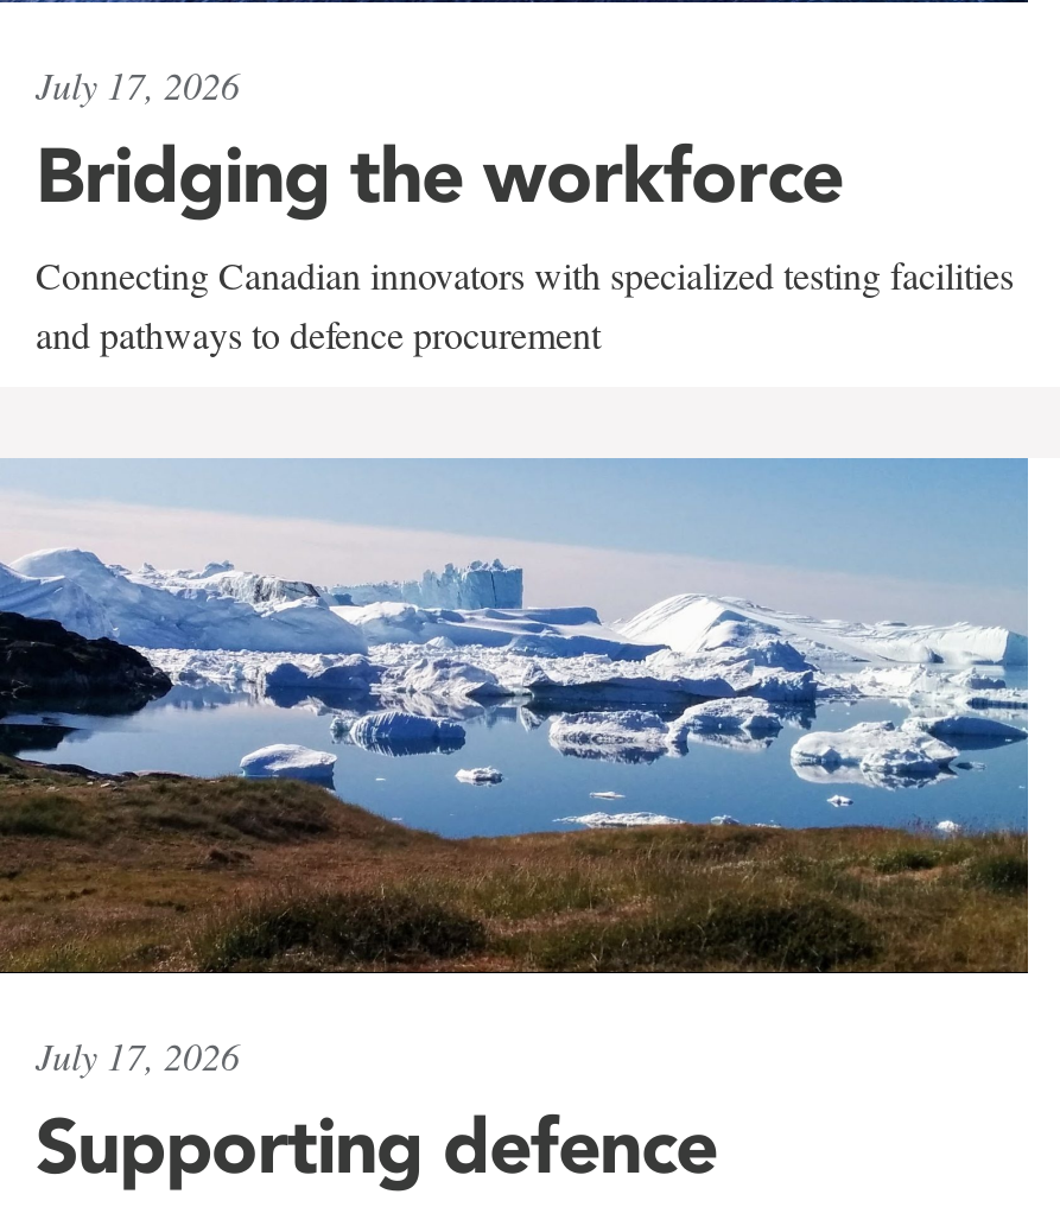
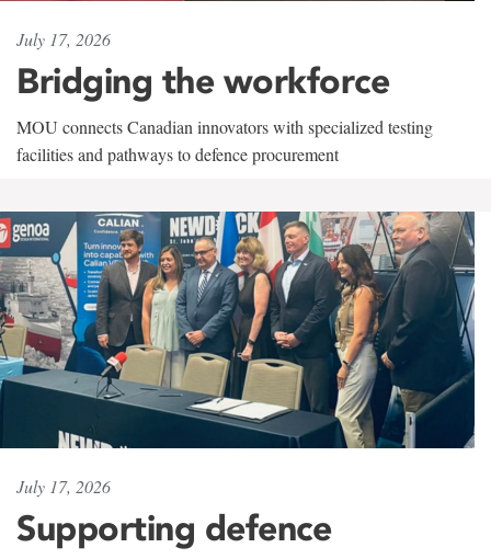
[36,249,1014,358] Connecting Canadian innovators with specialized testing facilities | and pathways to defence procurement -> [16,115,433,165] MOU connects Canadian innovators with specialized testing | facilities and pathways to defence procurement
[7,456,1030,976] [image] -> [3,210,476,449] [image]

